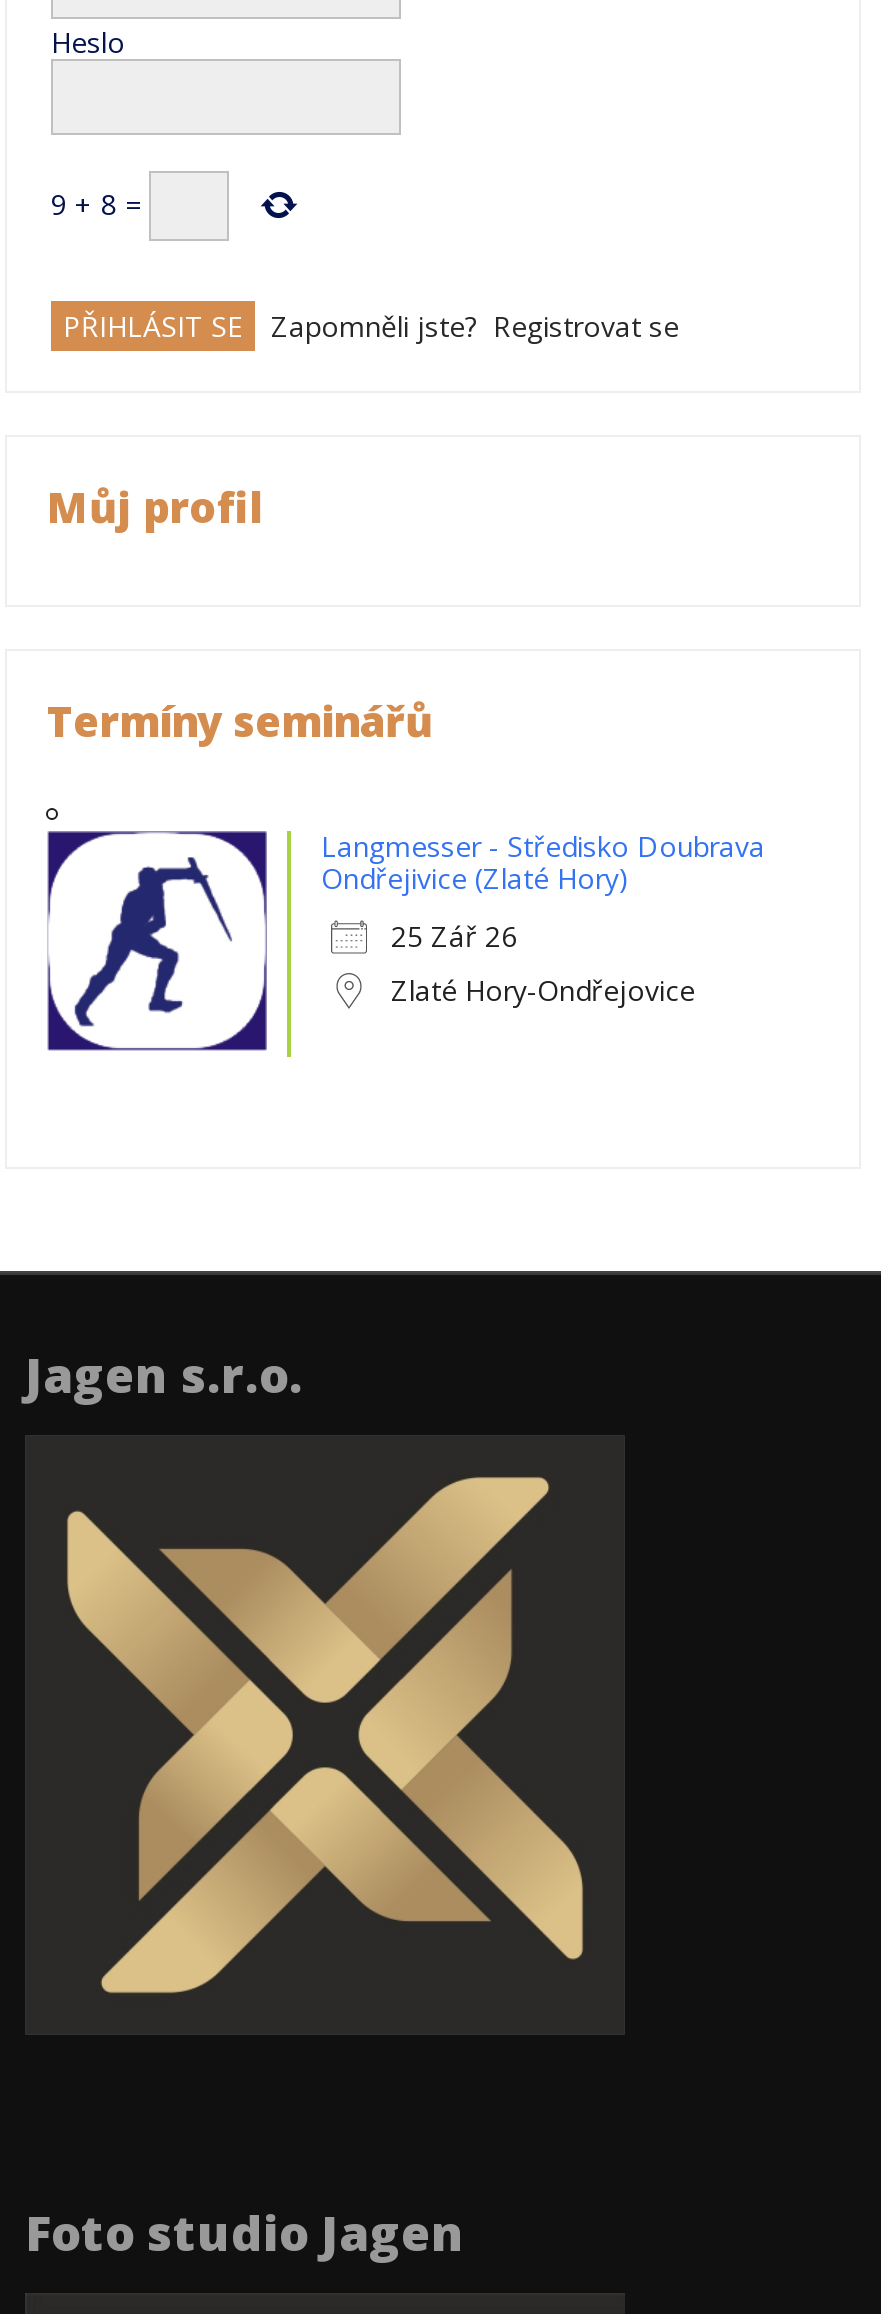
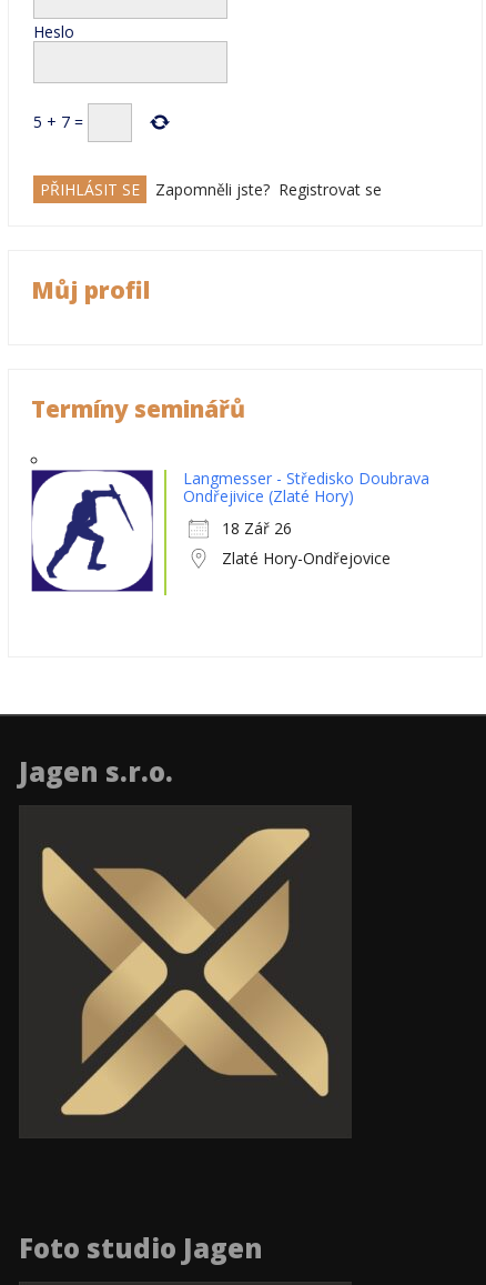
[51,186,149,224] 9 + 8 = -> [33,111,88,132] 5 + 7 =
[391,917,517,955] 25 Zář 26 -> [222,518,292,539] 18 Zář 26

